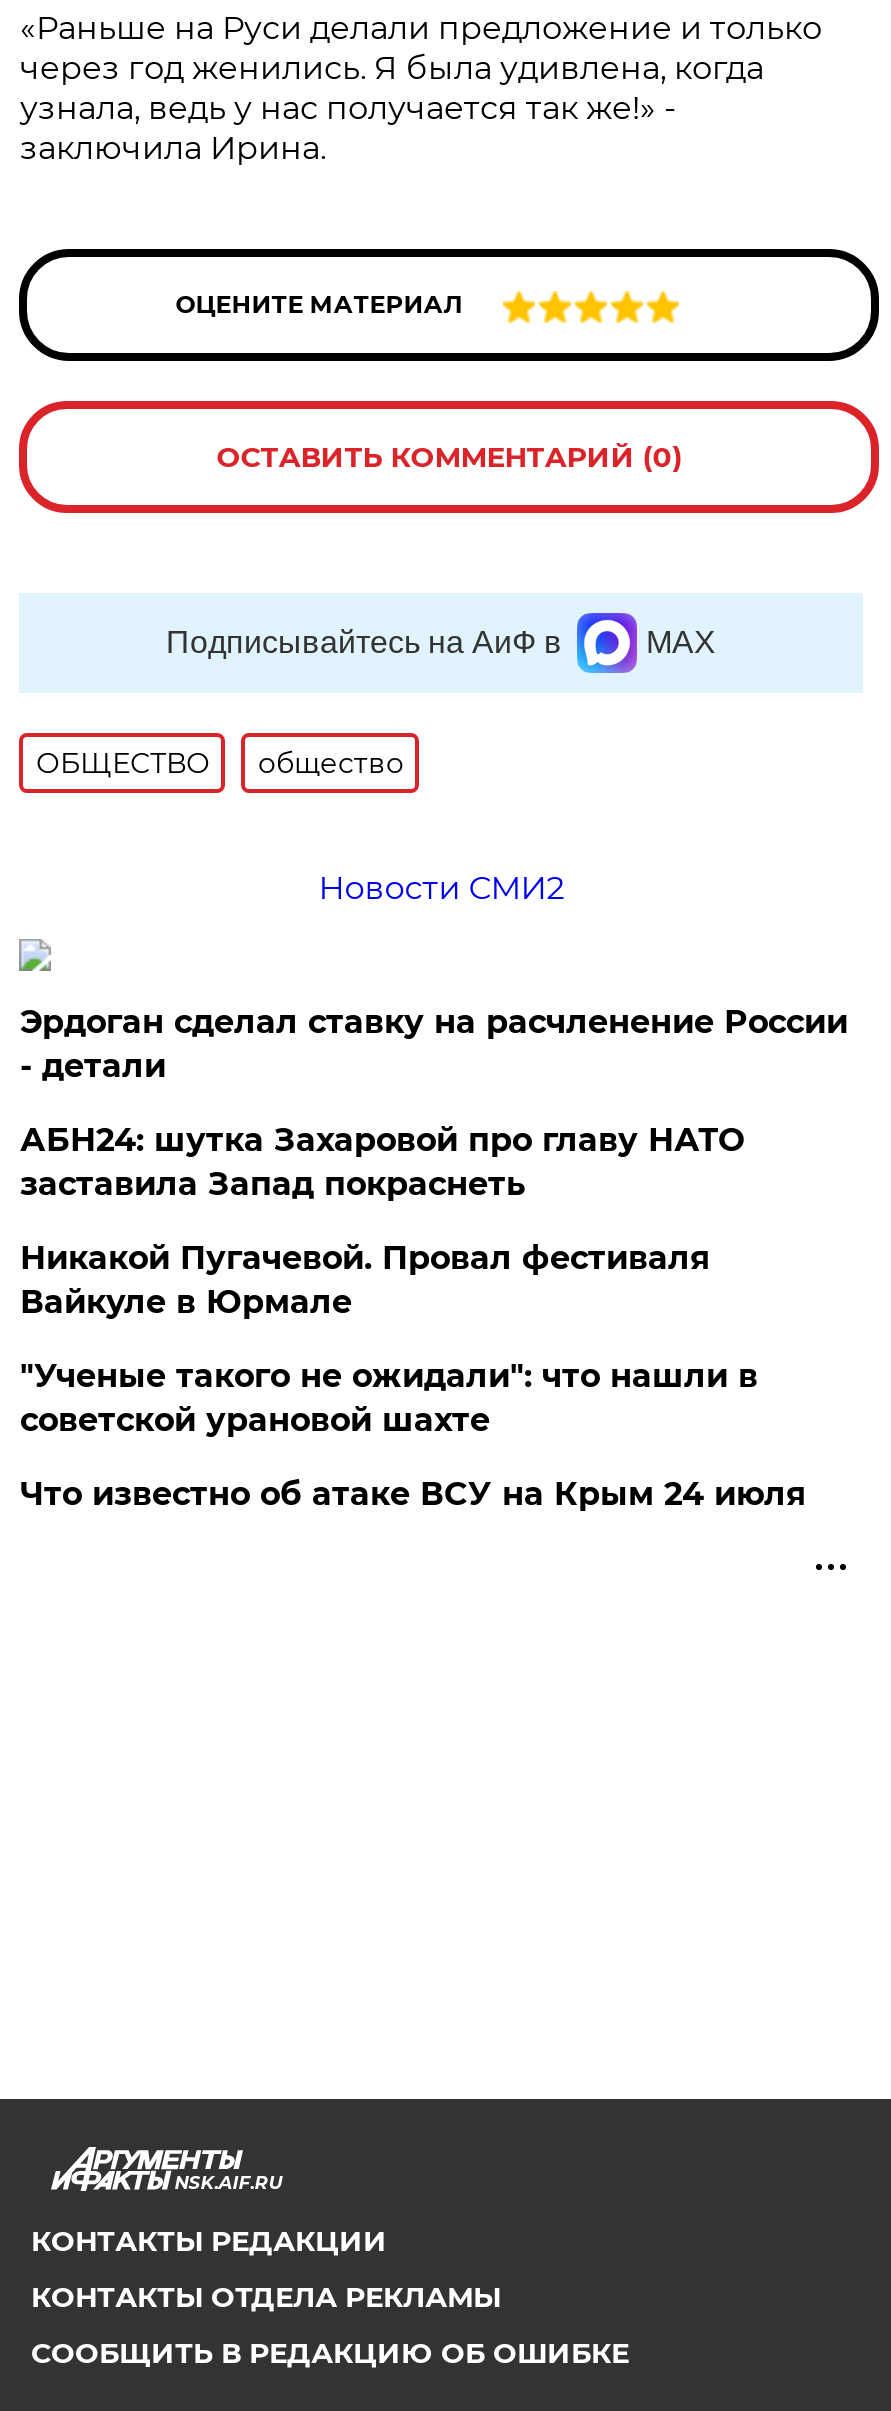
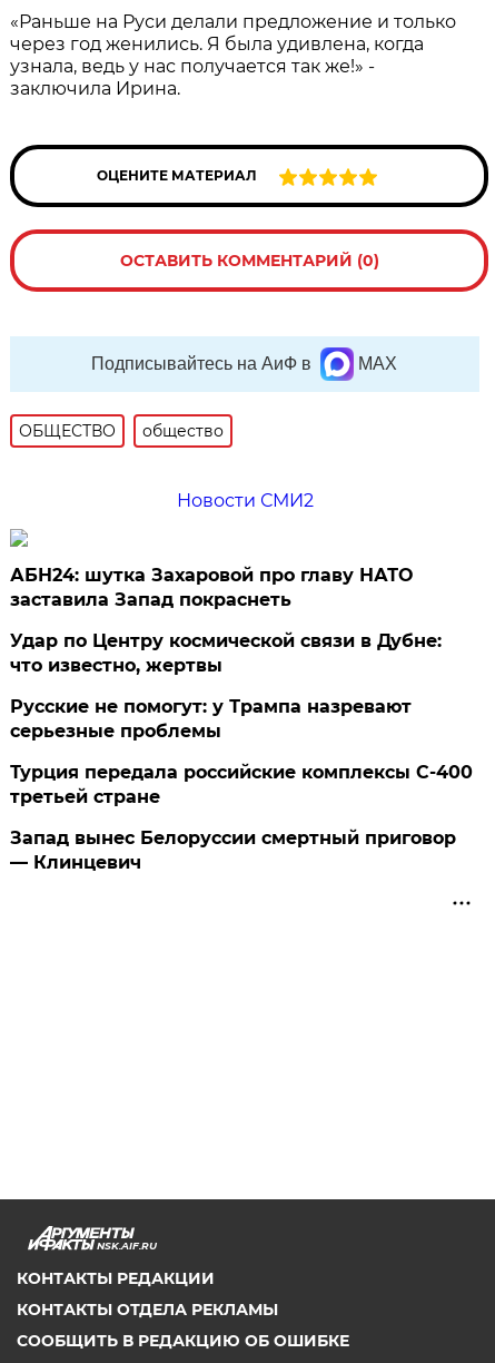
[20,1003,848,1085] Эрдоган сделал ставку на расчленение России | - детали -> none
moved [20,1121,744,1203] -> [10,565,413,610]: АБН24: шутка Захаровой про главу НАТО | заставила Запад покраснеть
[20,1239,806,1513] Никакой Пугачевой. Провал фестиваля | Вайкуле в Юрмале | "Ученые такого не ожидали": что нашли в | советской урановой шахте | Что известно об атаке ВСУ на Крым 24 июля -> [10,630,473,873] Удар по Центру космической связи в Дубне: | что известно, жертвы | Русские не помогут: у Трампа назревают | серьезные проблемы | Турция передала российские комплексы С-400 | третьей стране | Запад вынес Белоруссии смертный приговор | — Клинцевич

